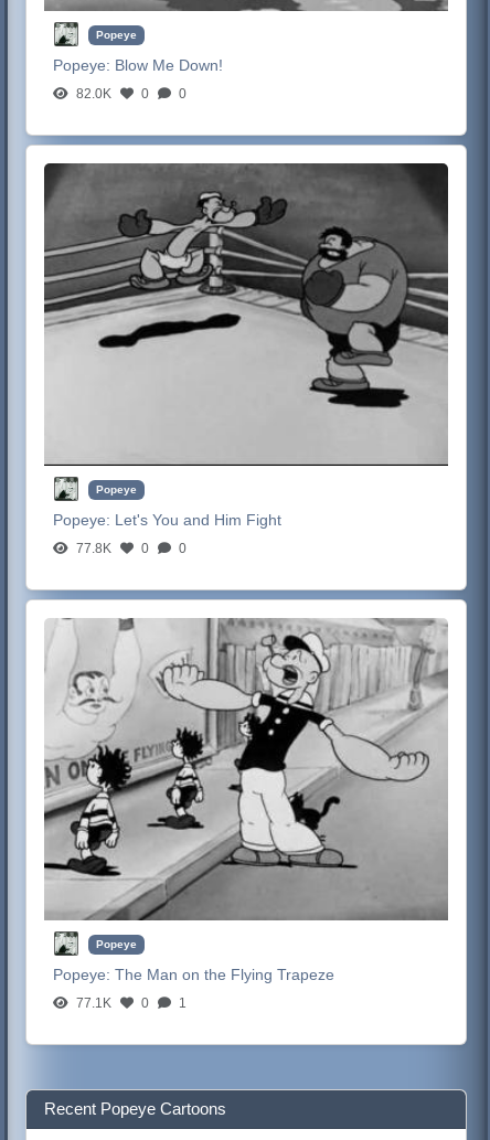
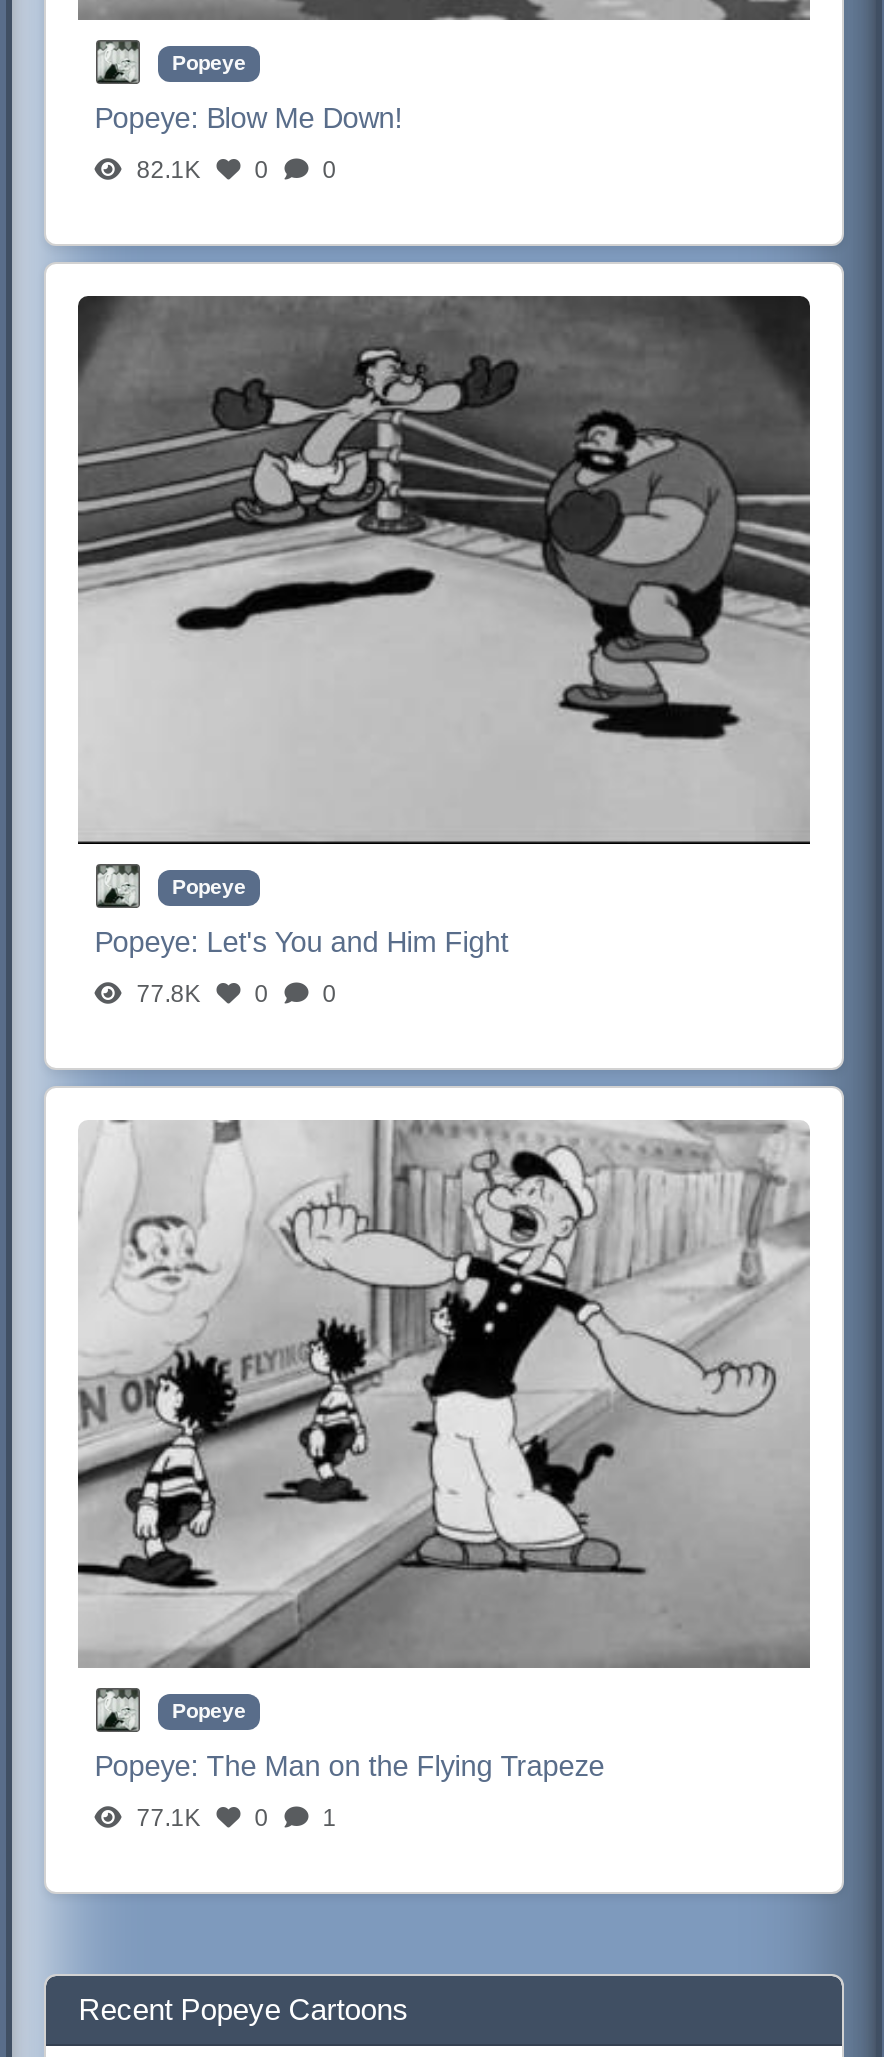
[73,86,187,101] 82.0K 0 0 -> [130,156,336,184] 82.1K 0 0

